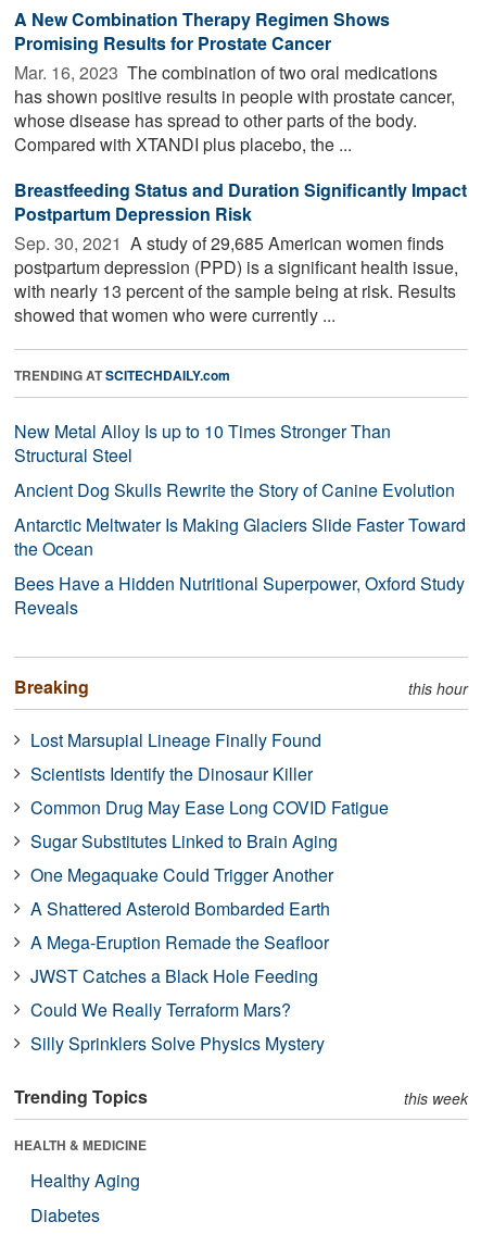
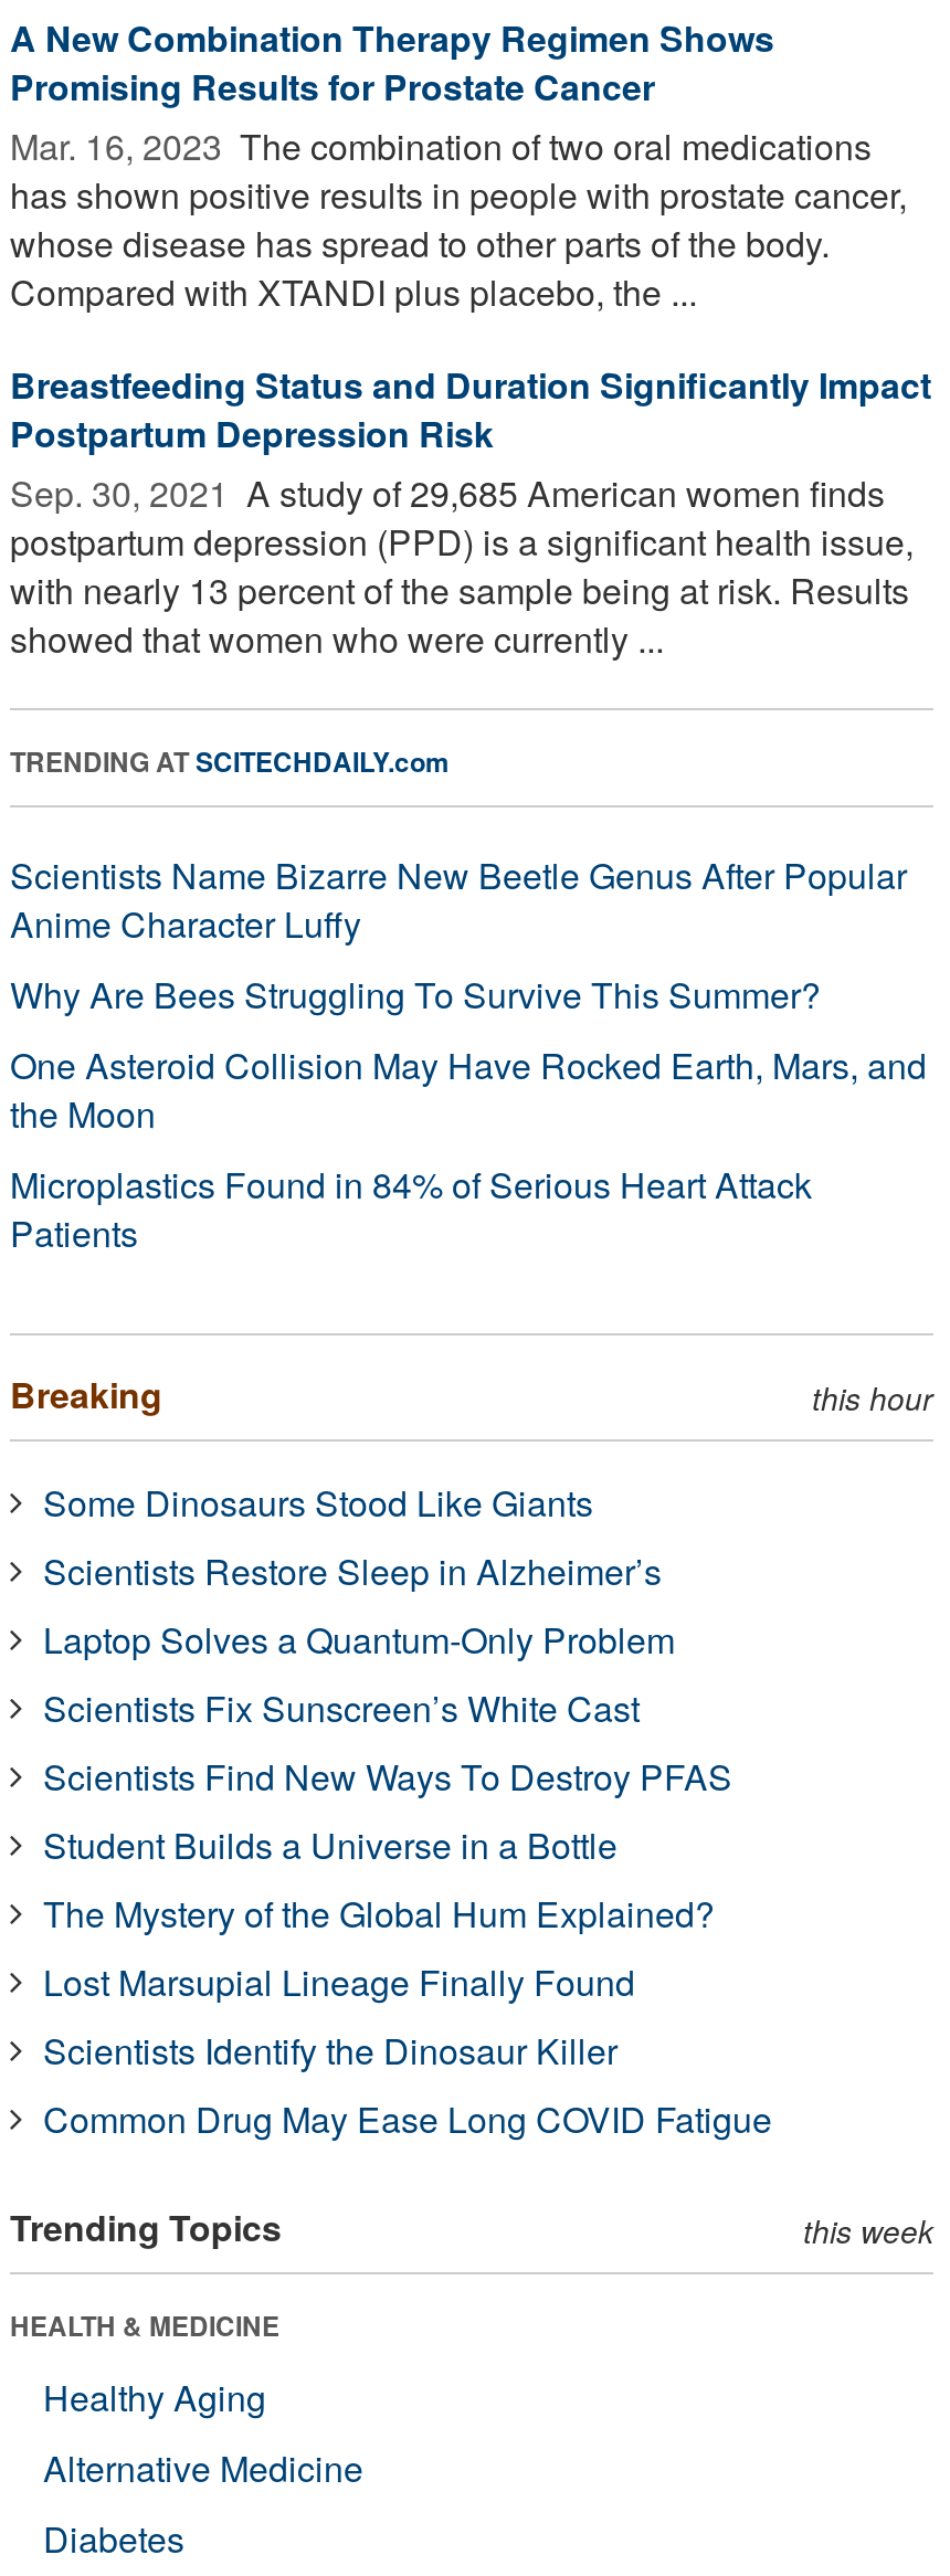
[14,418,466,620] New Metal Alloy Is up to 10 Times Stronger Than | Structural Steel | Ancient Dog Skulls Rewrite the Story of Canine Evolution | Antarctic Meltwater Is Making Glaciers Slide Faster Toward | the Ocean | Bees Have a Hidden Nutritional Superpower, Oxford Study | Reveals -> [10,849,927,1258] Scientists Name Bizarre New Beetle Genus After Popular | Anime Character Luffy | Why Are Bees Struggling To Survive This Summer? | One Asteroid Collision May Have Rocked Earth, Mars, and | the Moon | Microplastics Found in 84% of Serious Heart Attack | Patients
none -> [43,1476,732,1938] Some Dinosaurs Stood Like Giants | Scientists Restore Sleep in Alzheimer’s | Laptop Solves a Quantum-Only Problem | Scientists Fix Sunscreen’s White Cast | Scientists Find New Ways To Destroy PFAS | Student Builds a Universe in a Bottle | The Mystery of the Global Hum Explained?
moved [30,727,389,820] -> [43,1956,772,2144]: Lost Marsupial Lineage Finally Found | Scientists Identify the Dinosaur Killer | Common Drug May Ease Long COVID Fatigue
[30,828,338,1055] Sugar Substitutes Linked to Brain Aging | One Megaquake Could Trigger Another | A Shattered Asteroid Bombarded Earth | A Mega-Eruption Remade the Seafloor | JWST Catches a Black Hole Feeding | Could We Really Terraform Mars? | Silly Sprinklers Solve Physics Mystery -> none
none -> [43,2442,363,2493] Alternative Medicine

